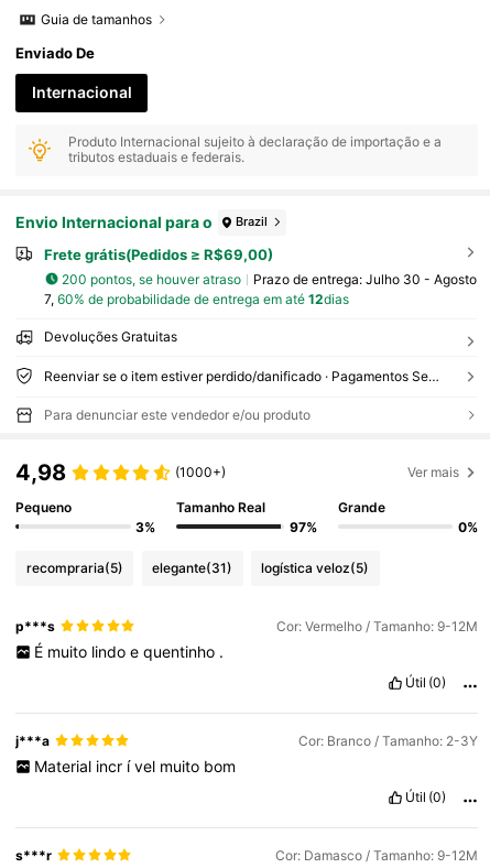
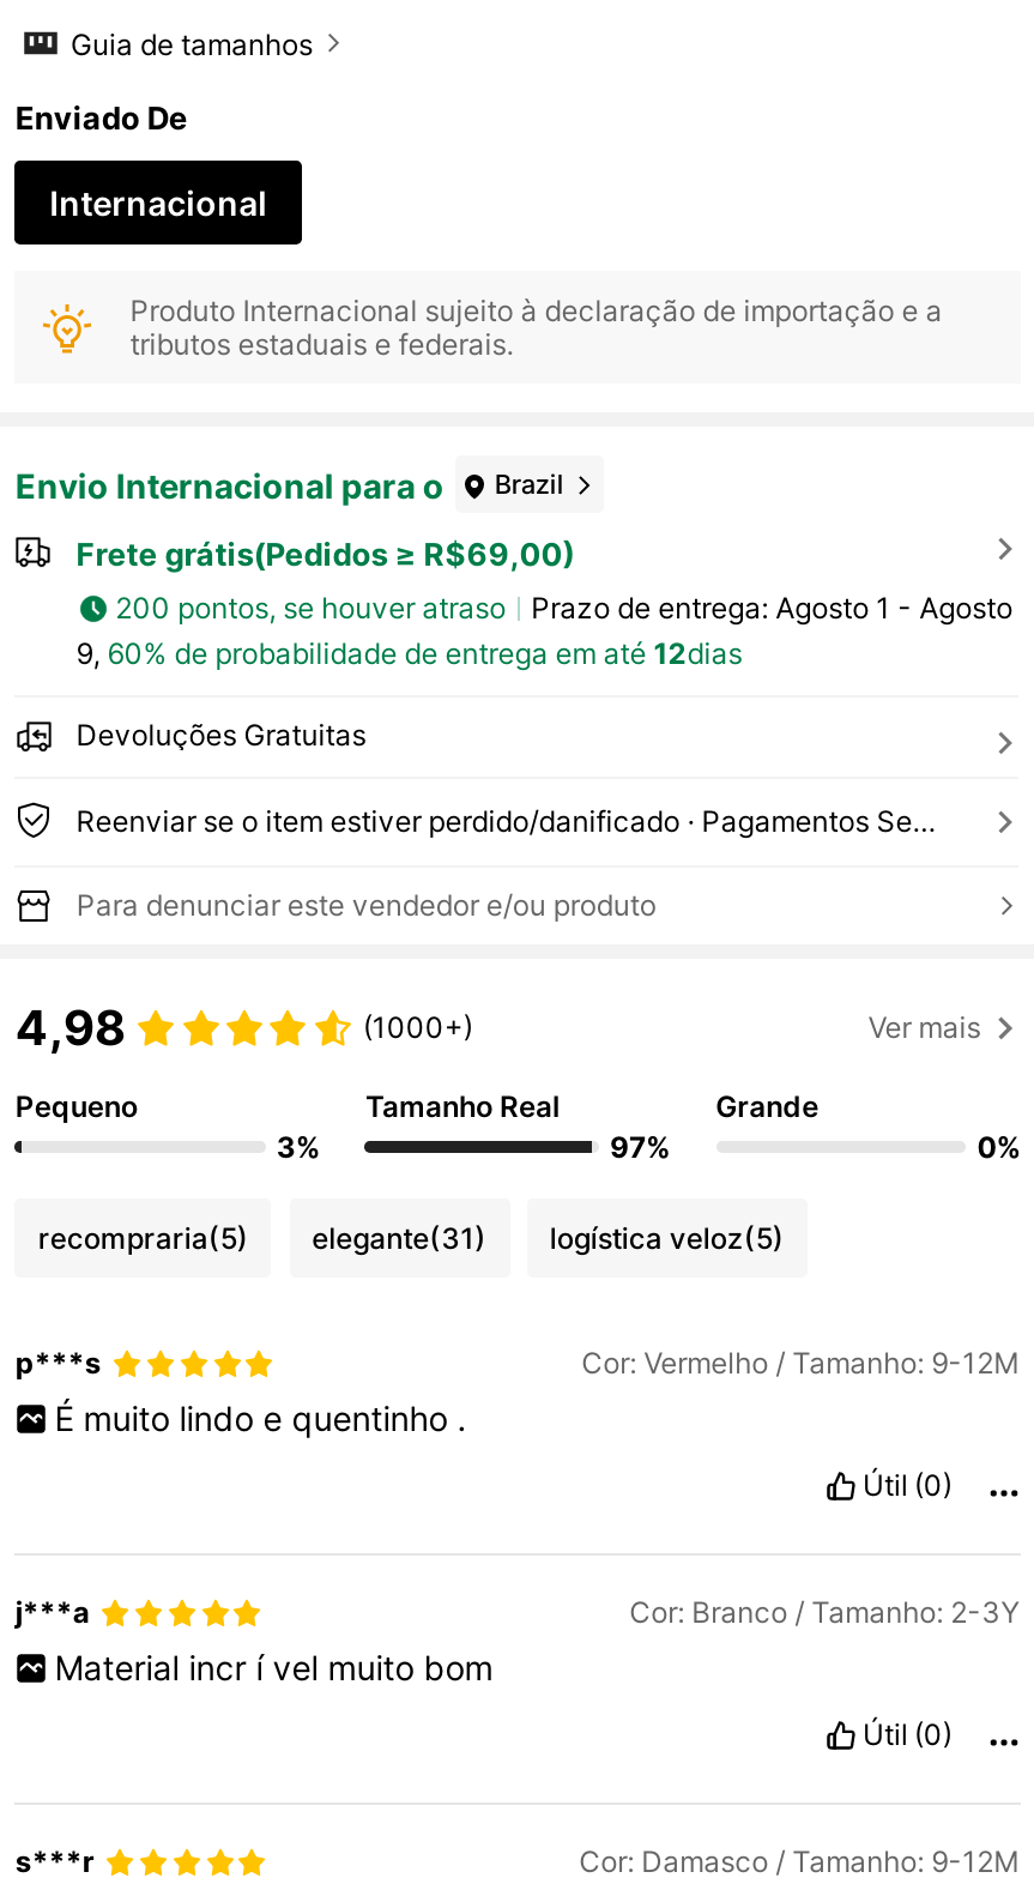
[253,271,476,287] Prazo de entrega: Julho 30 - Agosto -> [531,590,1013,626] Prazo de entrega: Agosto 1 - Agosto
[44,291,349,307] 7, 60% de probabilidade de entrega em até 12dias -> [76,634,742,670] 9, 60% de probabilidade de entrega em até 12dias

